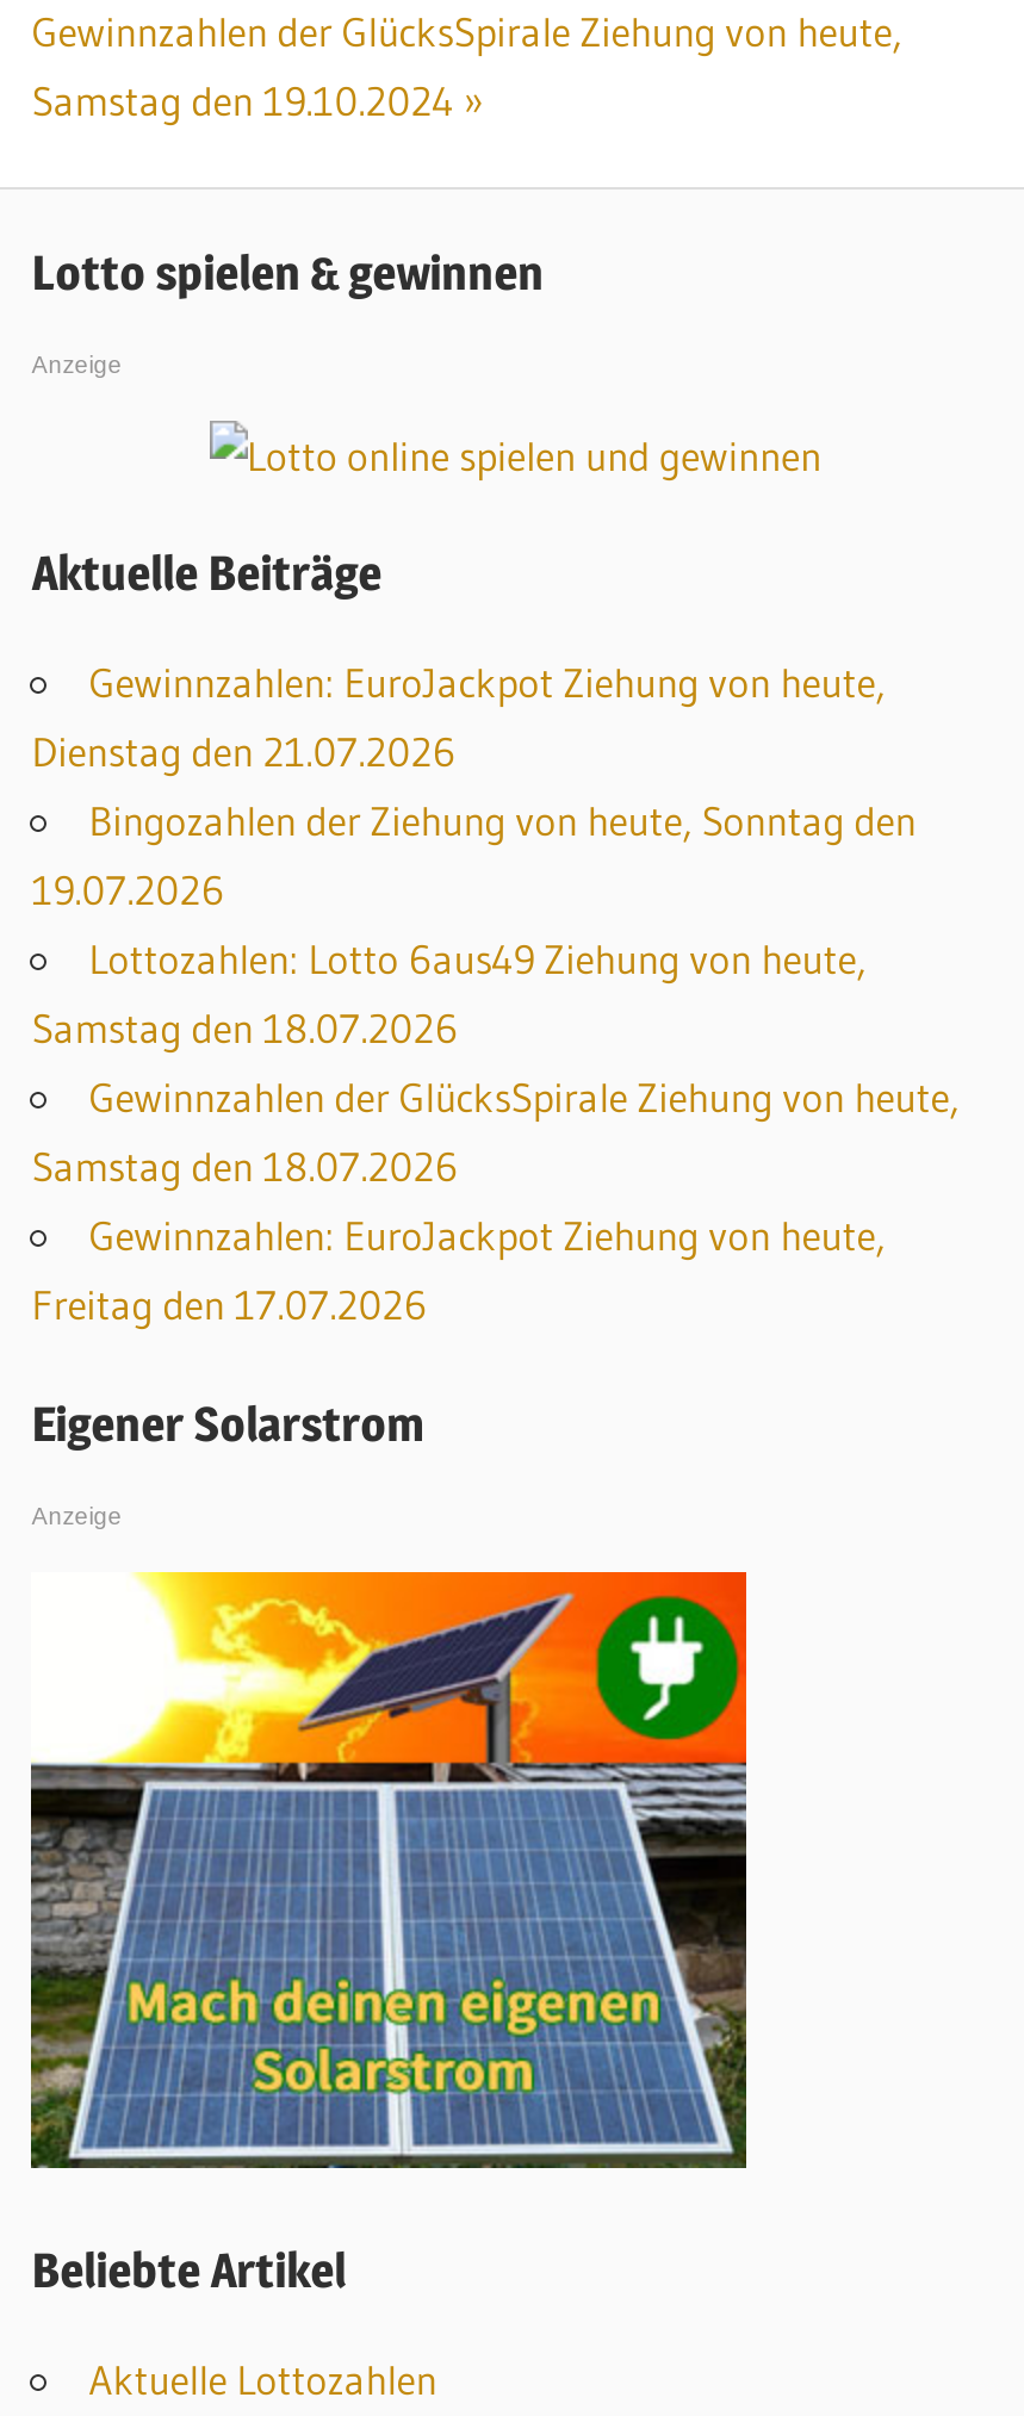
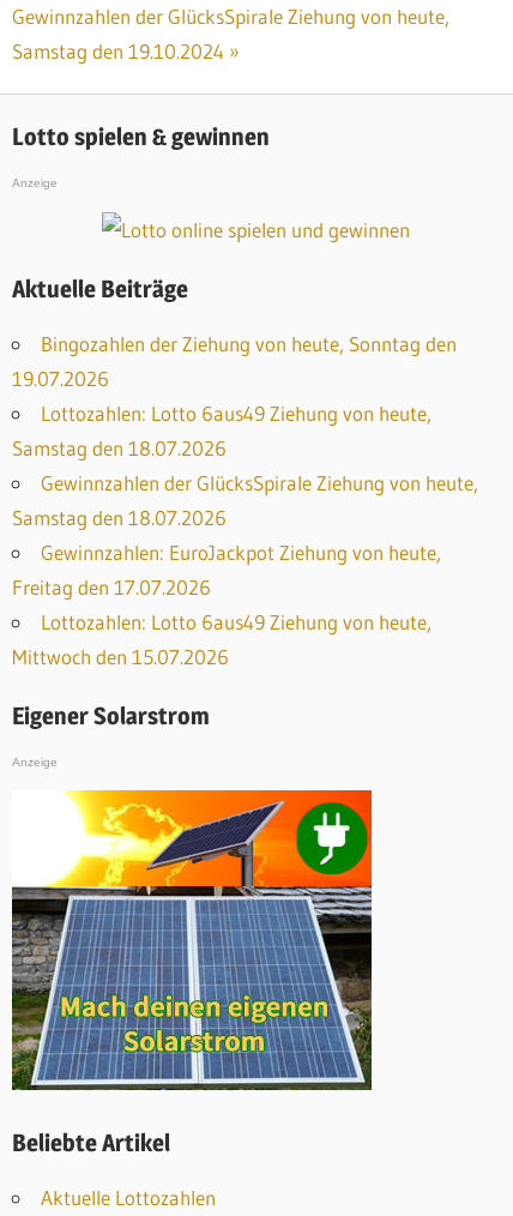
[31,658,885,777] Gewinnzahlen: EuroJackpot Ziehung von heute, | Dienstag den 21.07.2026 -> none
moved [31,796,959,1330] -> [12,331,478,599]: Bingozahlen der Ziehung von heute, Sonntag den | 19.07.2026 | Lottozahlen: Lotto 6aus49 Ziehung von heute, | Samstag den 18.07.2026 | Gewinnzahlen der GlücksSpirale Ziehung von heute, | Samstag den 18.07.2026 | Gewinnzahlen: EuroJackpot Ziehung von heute, | Freitag den 17.07.2026
none -> [12,609,432,669] Lottozahlen: Lotto 6aus49 Ziehung von heute, | Mittwoch den 15.07.2026

